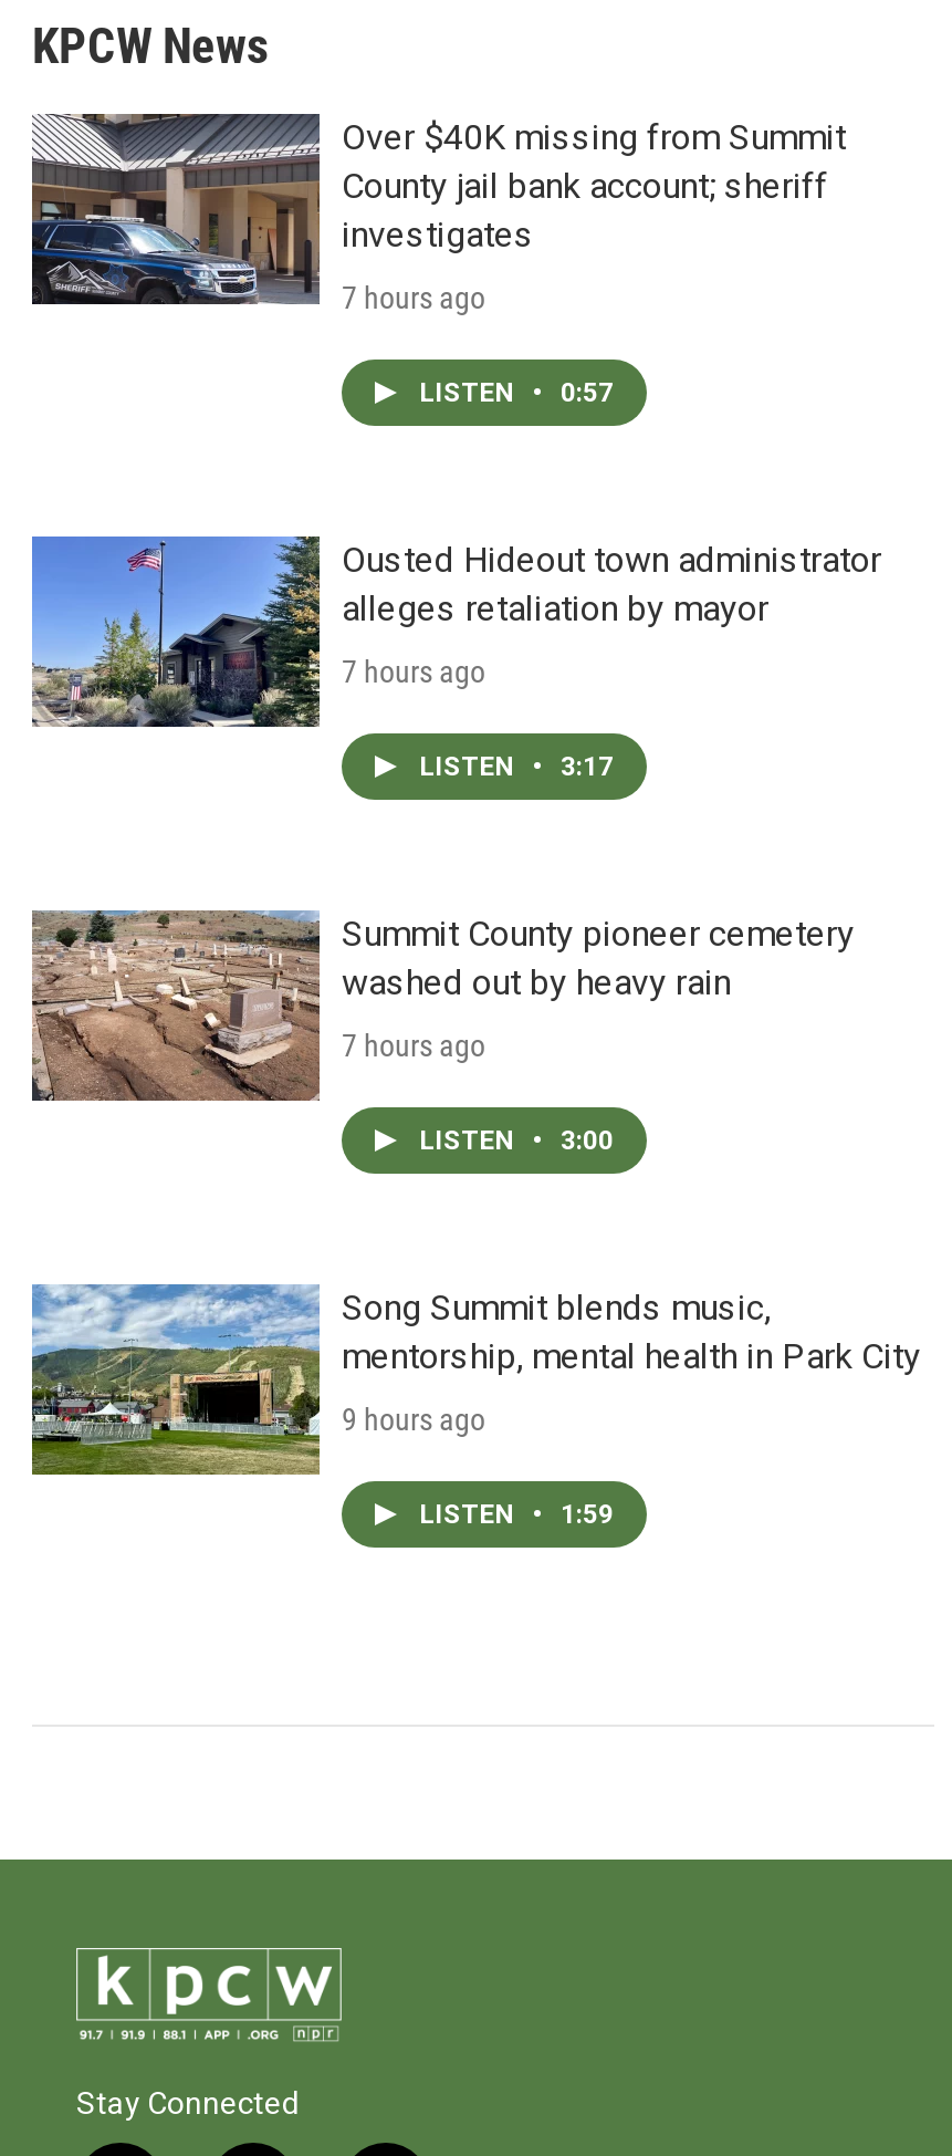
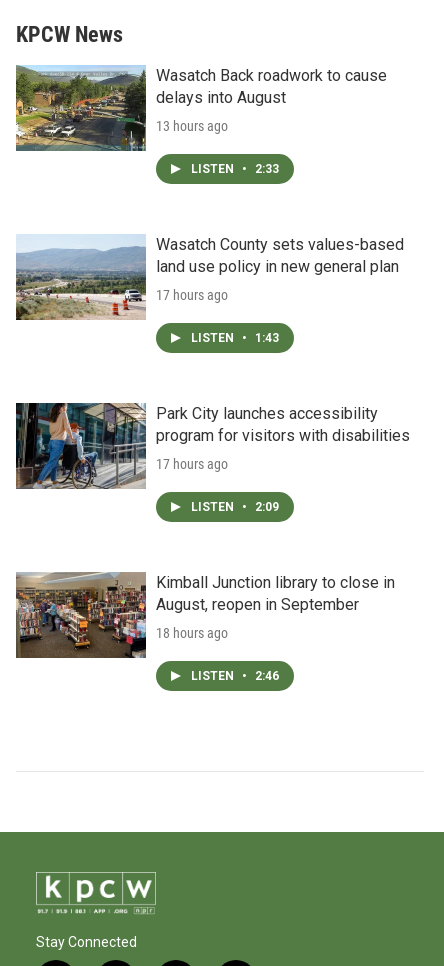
[30,112,846,306] [image] | Over $40K missing from Summit | County jail bank account; sheriff | investigates -> [15,65,387,152] [image] | Wasatch Back roadwork to cause | delays into August
[342,281,485,316] 7 hours ago -> [156,118,228,134] 13 hours ago
[419,378,614,409] LISTEN • 0:57 -> [191,162,279,176] LISTEN • 2:33
[30,534,881,729] [image] | Ousted Hideout town administrator | alleges retaliation by mayor -> [15,234,404,321] [image] | Wasatch County sets values-based | land use policy in new general plan
[342,654,485,690] 7 hours ago -> [156,287,228,303] 17 hours ago
[419,752,614,783] LISTEN • 3:17 -> [191,331,279,345] LISTEN • 1:43
[30,908,855,1101] [image] | Summit County pioneer cemetery | washed out by heavy rain -> [15,402,410,489] [image] | Park City launches accessibility | program for visitors with disabilities
[342,1028,485,1064] 7 hours ago -> [156,456,228,472] 17 hours ago
[419,1126,614,1157] LISTEN • 3:00 -> [191,500,279,514] LISTEN • 2:09
[30,1284,921,1477] [image] | Song Summit blends music, | mentorship, mental health in Park City -> [15,572,395,659] [image] | Kimball Junction library to close in | August, reopen in September
[342,1402,485,1438] 9 hours ago -> [156,625,228,641] 18 hours ago
[419,1500,614,1531] LISTEN • 1:59 -> [191,669,279,683] LISTEN • 2:46

